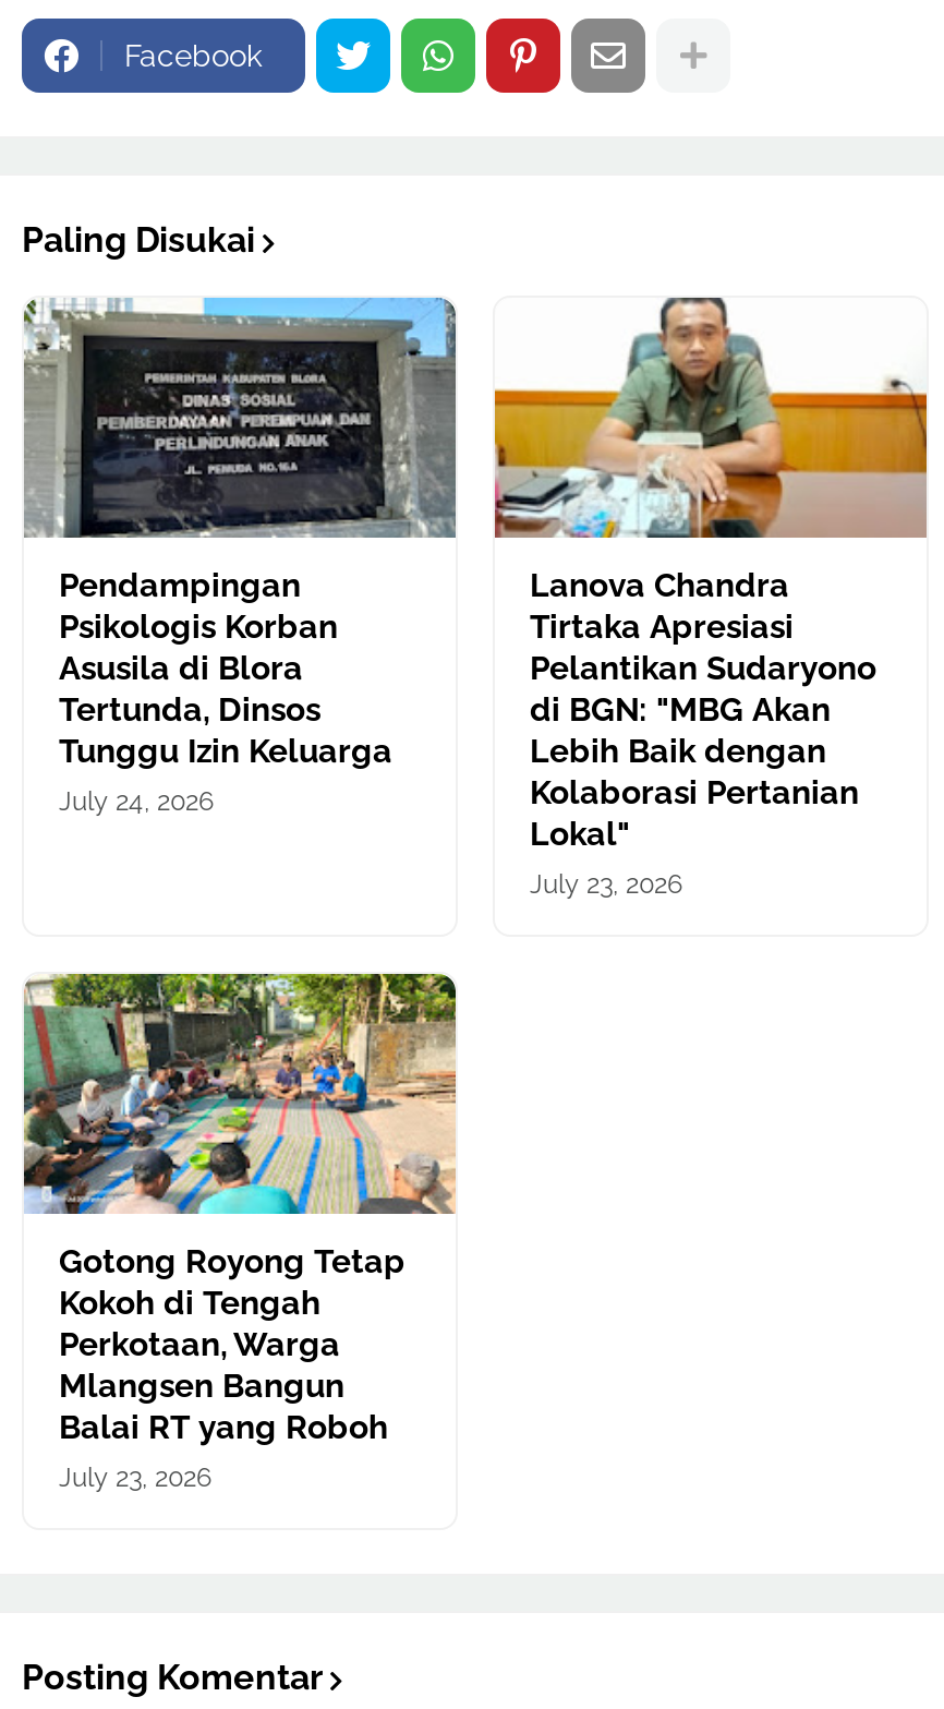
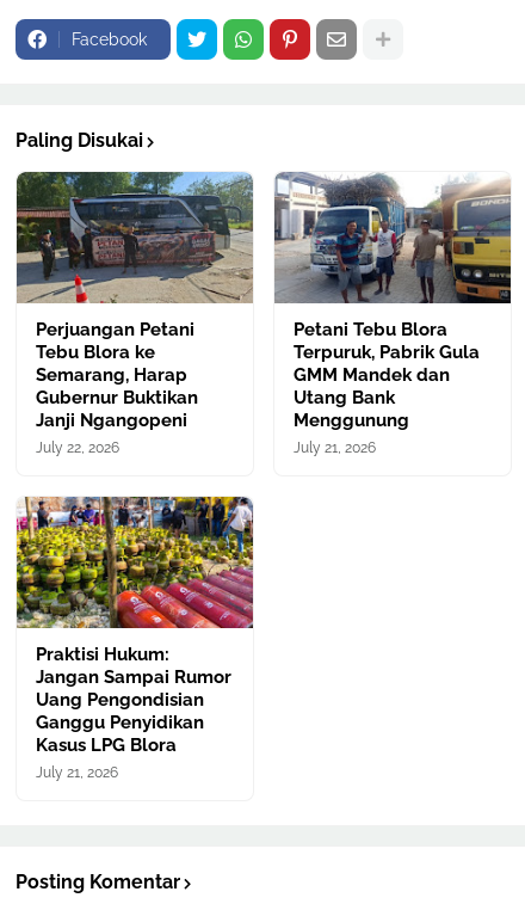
[24,296,456,817] [image] | Pendampingan | Psikologis Korban | Asusila di Blora | Tertunda, Dinsos | Tunggu Izin Keluarga | July 24, 2026 -> [17,171,253,456] [image] | Perjuangan Petani | Tebu Blora ke | Semarang, Harap | Gubernur Buktikan | Janji Ngangopeni | July 22, 2026
[493,296,929,900] [image] | Lanova Chandra | Tirtaka Apresiasi | Pelantikan Sudaryono | di BGN: "MBG Akan | Lebih Baik dengan | Kolaborasi Pertanian | Lokal" | July 23, 2026 -> [273,171,512,456] [image] | Petani Tebu Blora | Terpuruk, Pabrik Gula | GMM Mandek dan | Utang Bank | Menggunung | July 21, 2026
[22,972,456,1493] [image] | Gotong Royong Tetap | Kokoh di Tengah | Perkotaan, Warga | Mlangsen Bangun | Balai RT yang Roboh | July 23, 2026 -> [16,496,254,781] [image] | Praktisi Hukum: | Jangan Sampai Rumor | Uang Pengondisian | Ganggu Penyidikan | Kasus LPG Blora | July 21, 2026

